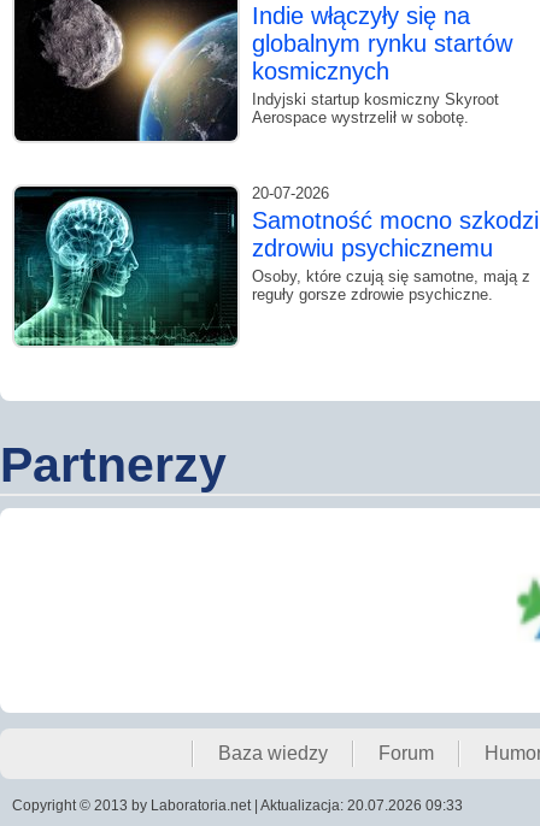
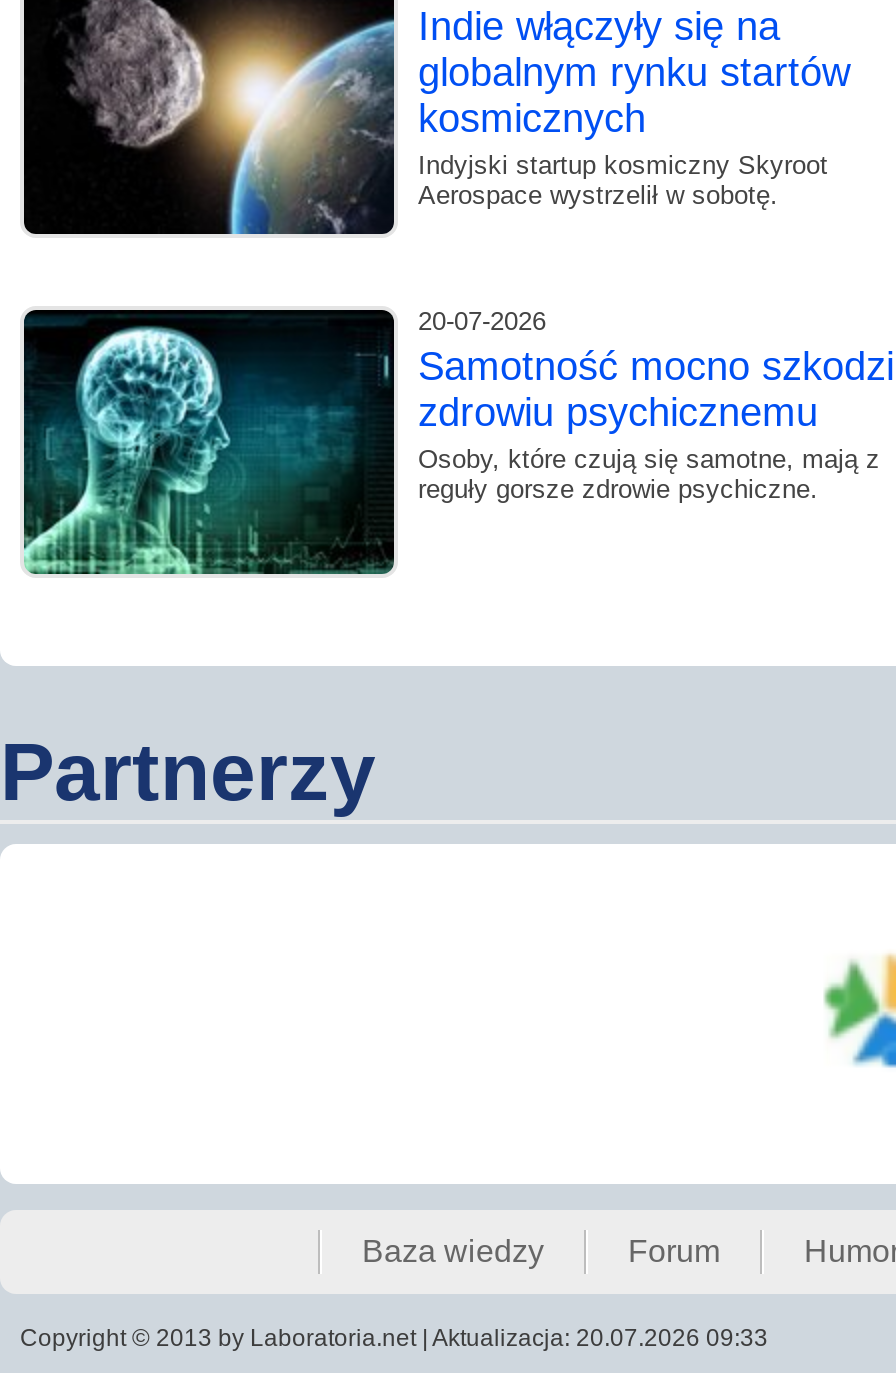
[498,576,536,642] [image] -> [824,954,890,1068] [image]

